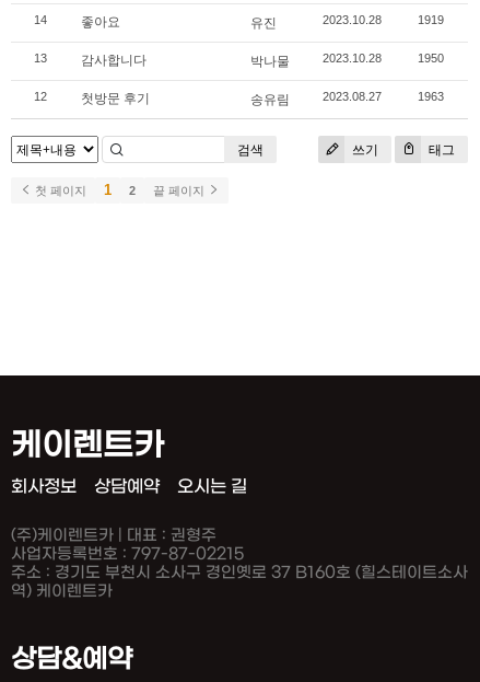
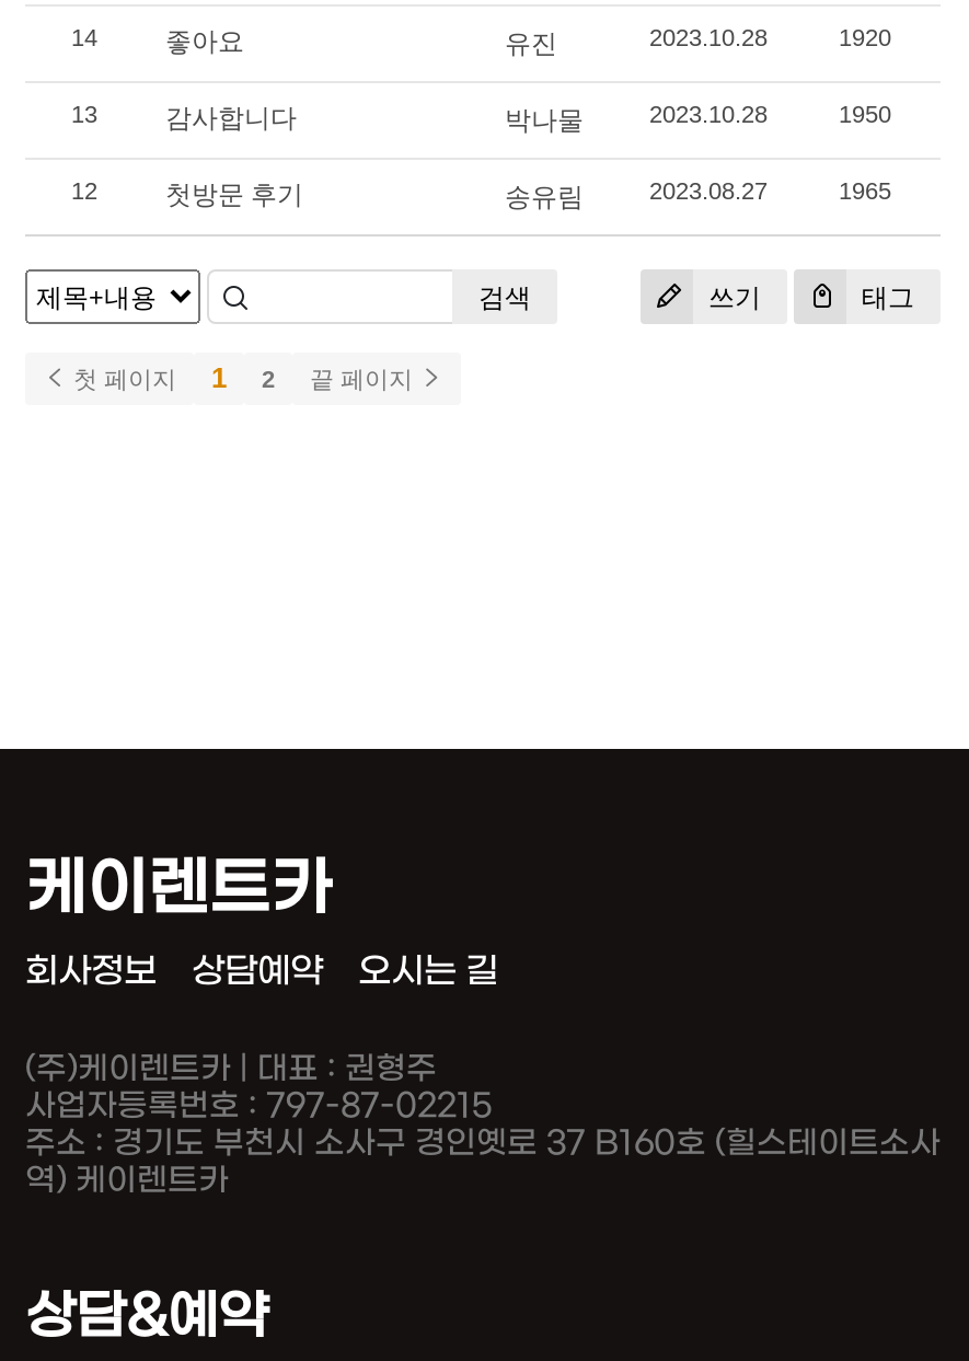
[417,13,443,26] 1919 -> [839,24,891,50] 1920
[417,90,443,103] 1963 -> [839,177,891,204] 1965

